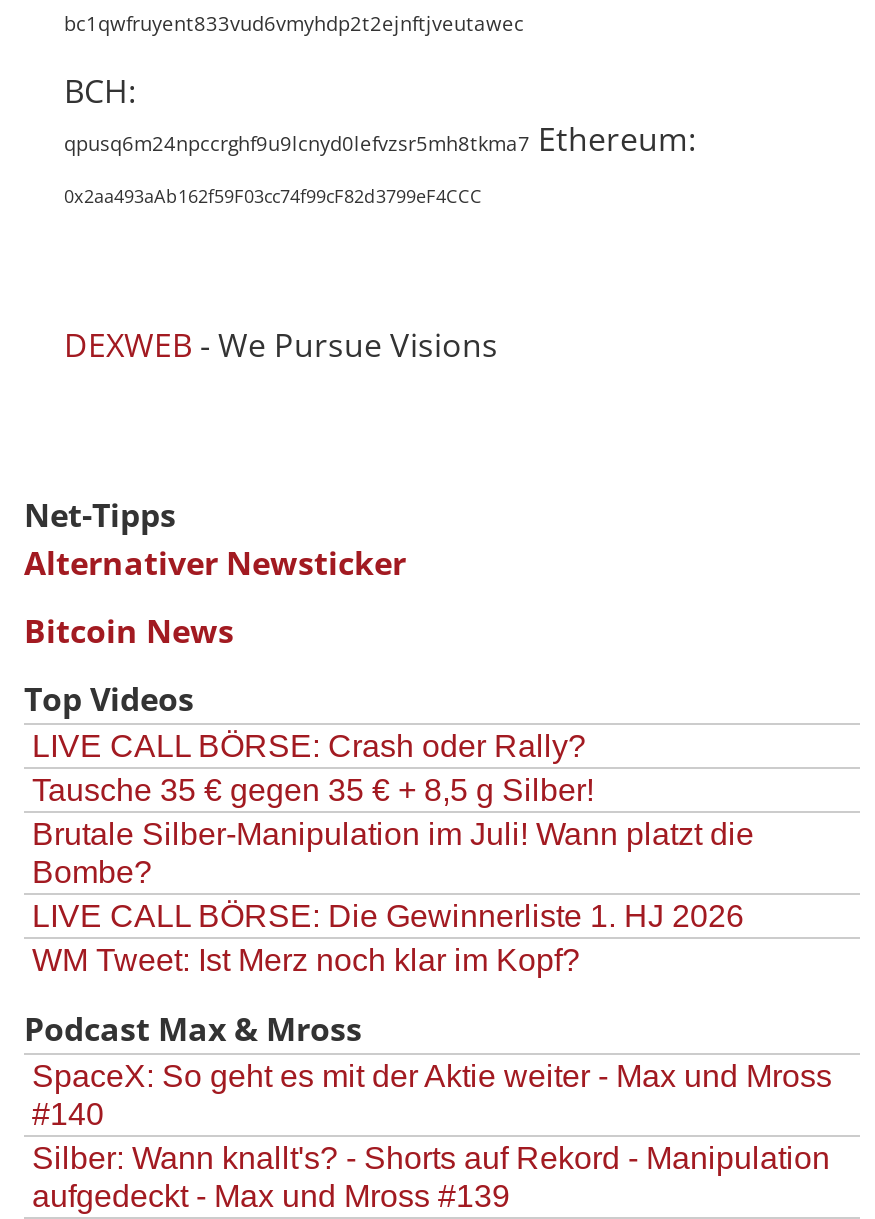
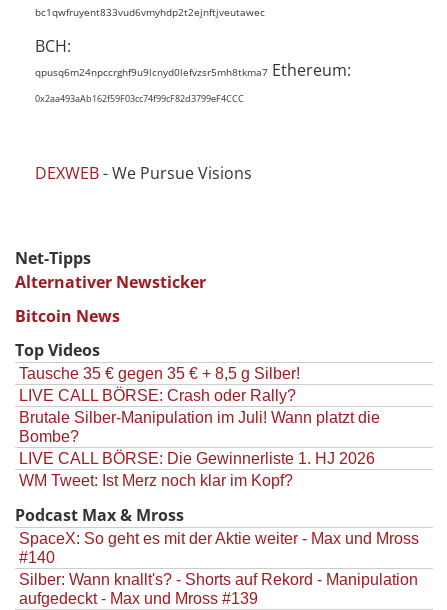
moved [32,729,586,763] -> [19,387,296,404]: LIVE CALL BÖRSE: Crash oder Rally?
moved [32,773,594,807] -> [19,365,300,382]: Tausche 35 € gegen 35 € + 8,5 g Silber!

